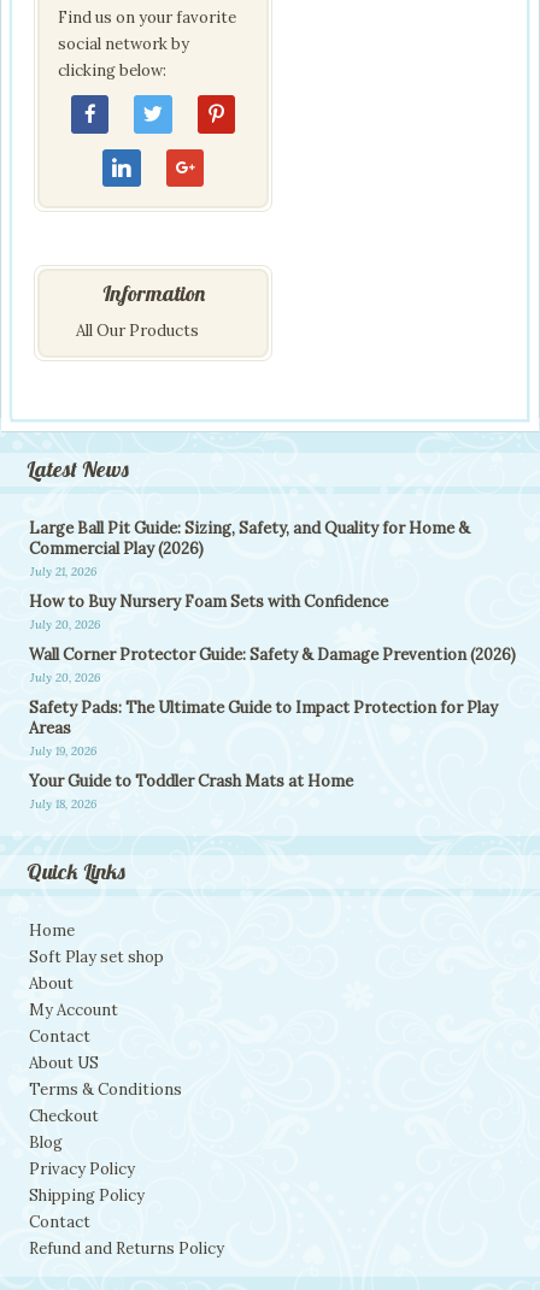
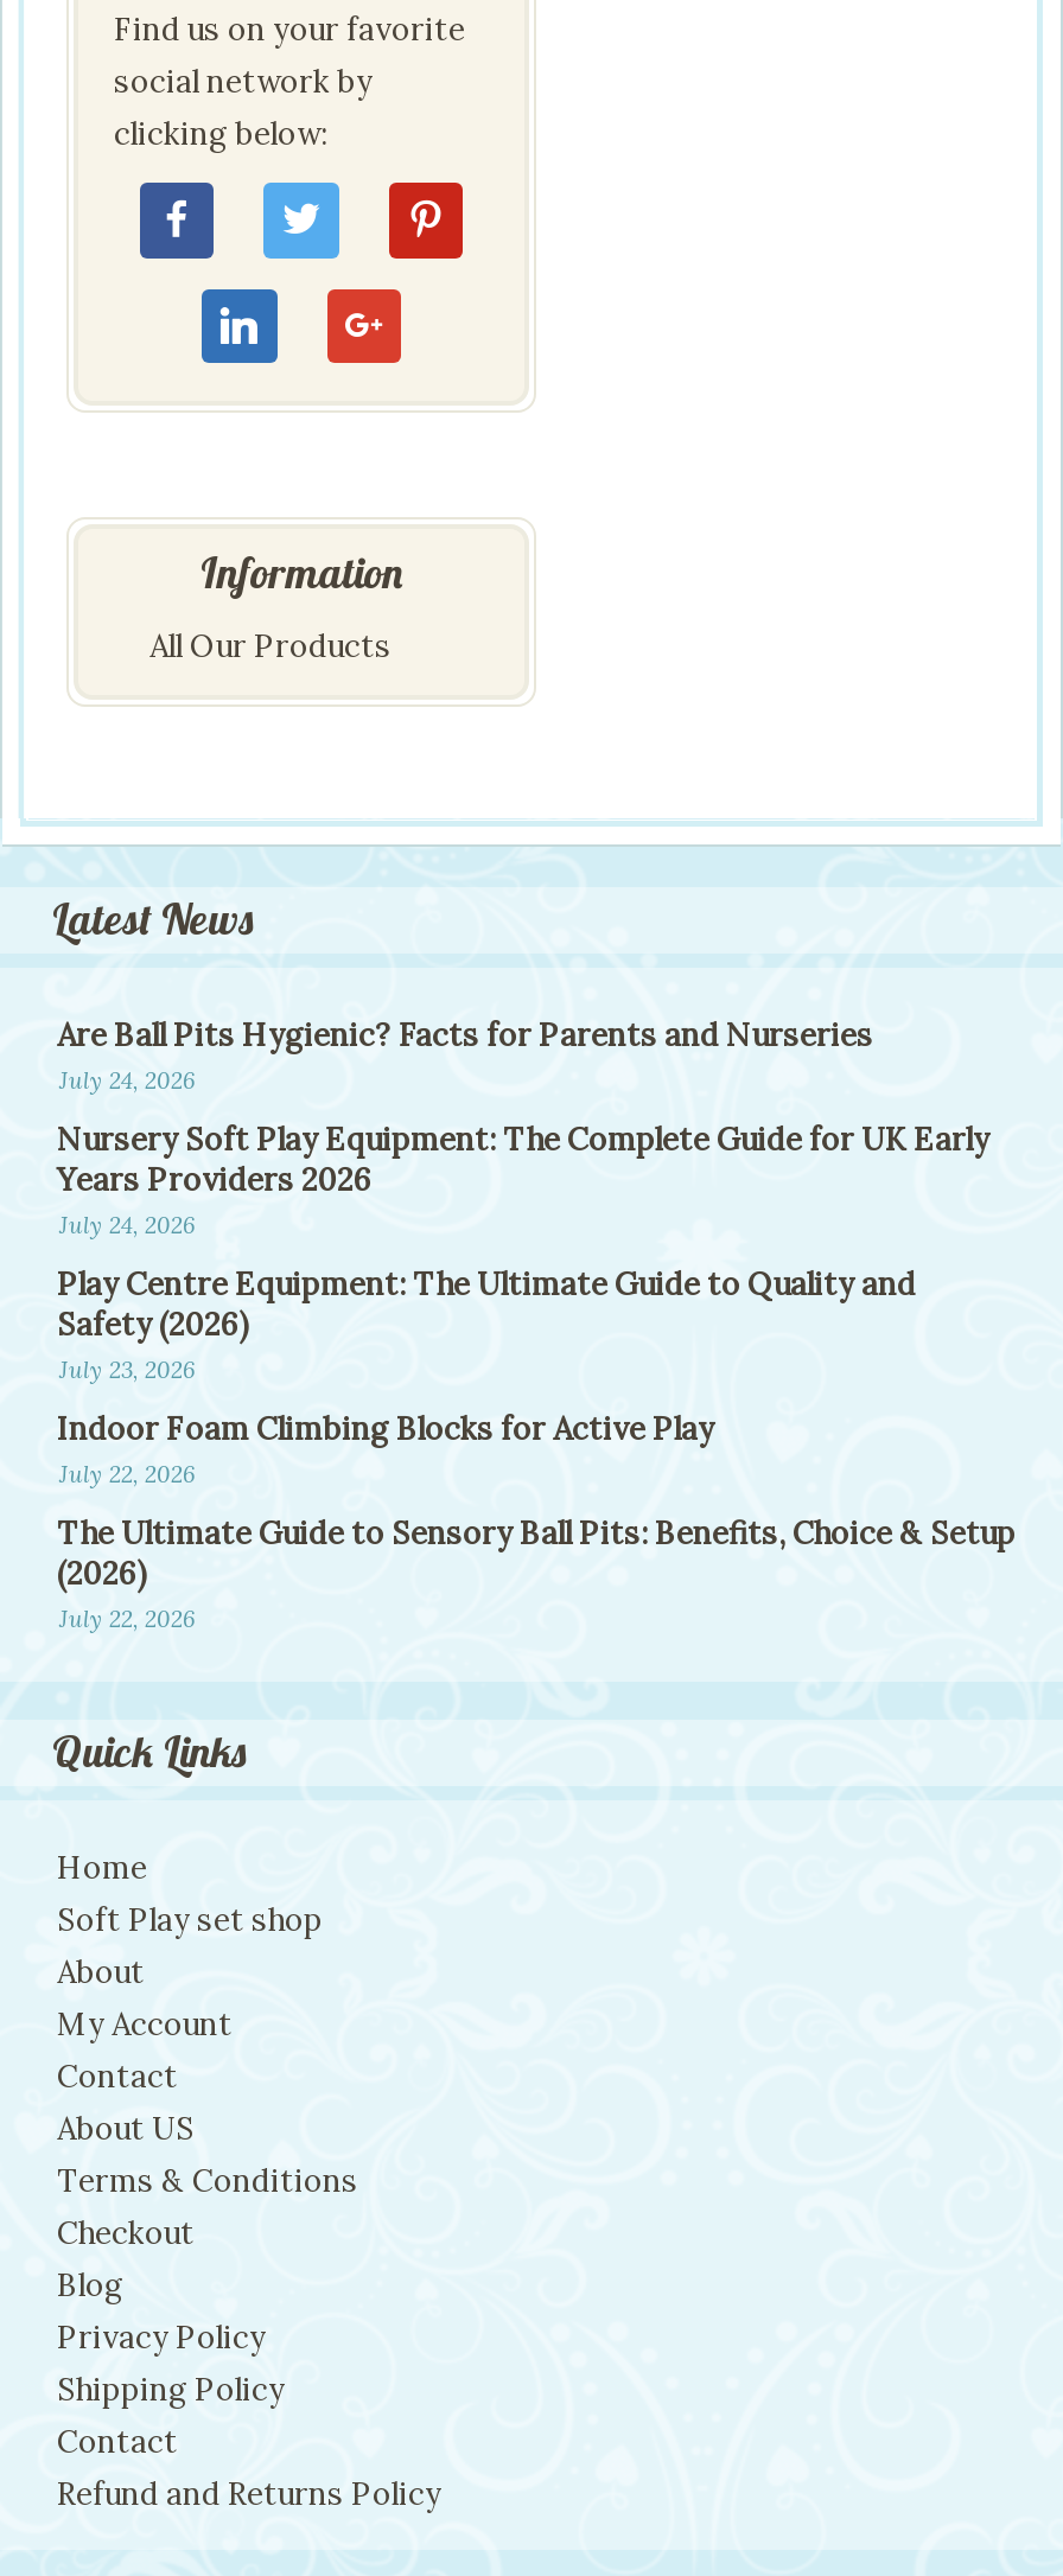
[29,519,470,580] Large Ball Pit Guide: Sizing, Safety, and Quality for Home & | Commercial Play (2026) | July 21, 2026 -> [57,1016,873,1097] Are Ball Pits Hygienic? Facts for Parents and Nurseries | July 24, 2026
[29,592,388,633] How to Buy Nursery Foam Sets with Confidence | July 20, 2026 -> [57,1121,989,1242] Nursery Soft Play Equipment: The Complete Guide for UK Early | Years Providers 2026 | July 24, 2026
[29,645,516,686] Wall Corner Protector Guide: Safety & Damage Prevention (2026) | July 20, 2026 -> [57,1265,916,1386] Play Centre Equipment: The Ultimate Guide to Quality and | Safety (2026) | July 23, 2026
[29,698,498,759] Safety Pads: The Ultimate Guide to Impact Protection for Play | Areas | July 19, 2026 -> [57,1410,714,1491] Indoor Foam Climbing Blocks for Active Play | July 22, 2026
[29,771,353,812] Your Guide to Toddler Crash Mats at Home | July 18, 2026 -> [57,1515,1016,1635] The Ultimate Guide to Sensory Ball Pits: Benefits, Choice & Setup | (2026) | July 22, 2026

